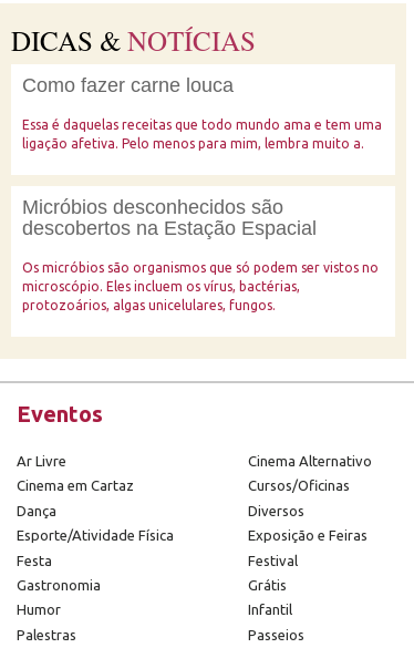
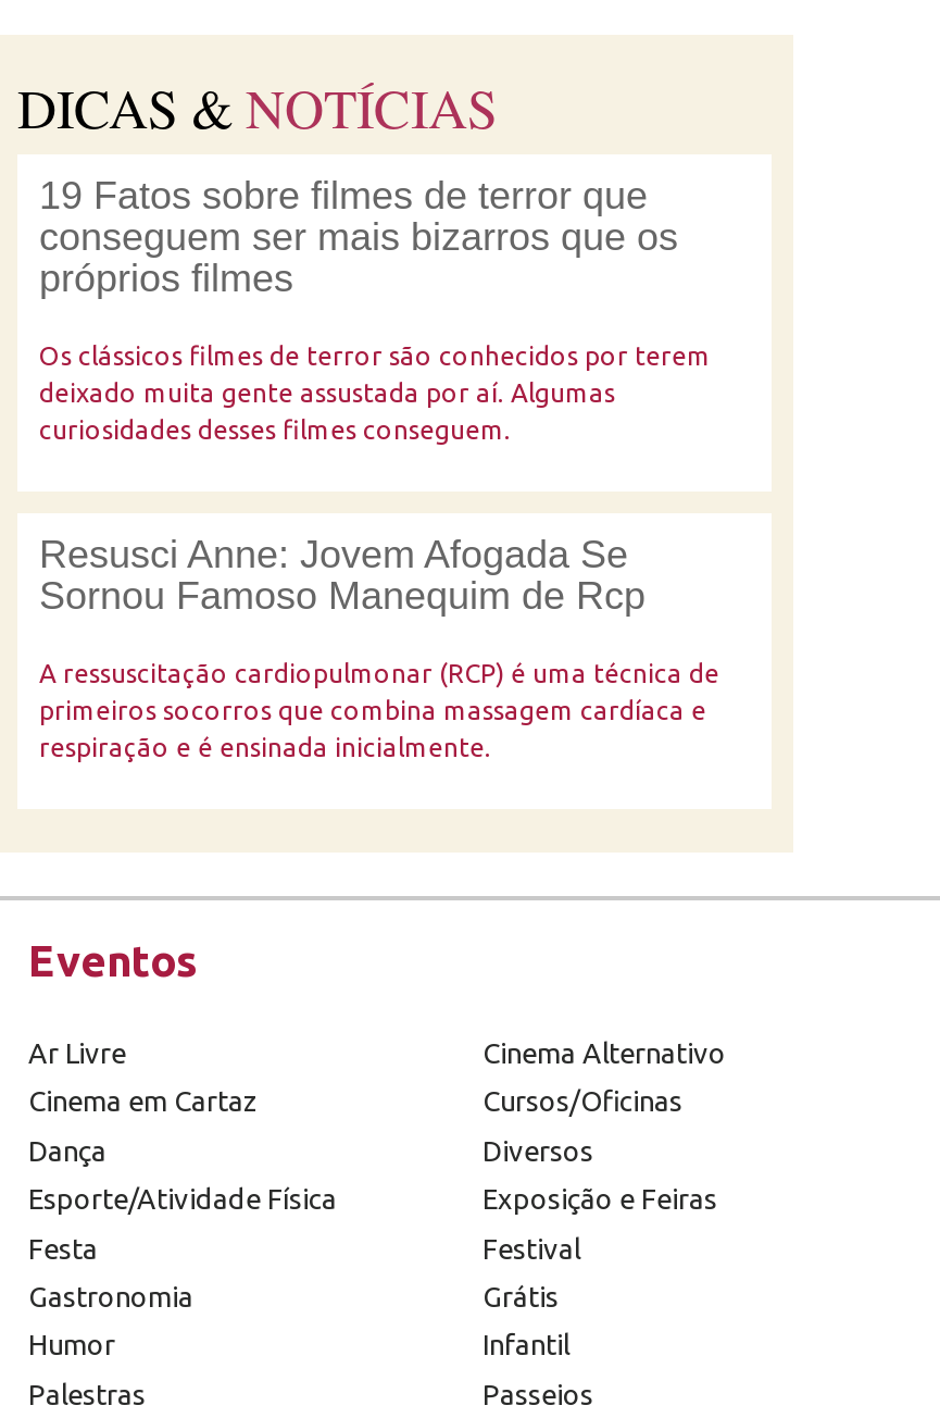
[22,74,234,96] Como fazer carne louca -> [39,174,678,300] 19 Fatos sobre filmes de terror que | conseguem ser mais bizarros que os | próprios filmes
[22,117,382,151] Essa é daquelas receitas que todo mundo ama e tem uma | ligação afetiva. Pelo menos para mim, lembra muito a. -> [39,341,711,444] Os clássicos filmes de terror são conhecidos por terem | deixado muita gente assustada por aí. Algumas | curiosidades desses filmes conseguem.
[22,196,317,239] Micróbios desconhecidos são | descobertos na Estação Espacial -> [39,533,646,618] Resusci Anne: Jovem Afogada Se | Sornou Famoso Manequim de Rcp
[22,260,379,312] Os micróbios são organismos que só podem ser vistos no | microscópio. Eles incluem os vírus, bactérias, | protozoários, algas unicelulares, fungos. -> [39,659,719,761] A ressuscitação cardiopulmonar (RCP) é uma técnica de | primeiros socorros que combina massagem cardíaca e | respiração e é ensinada inicialmente.

